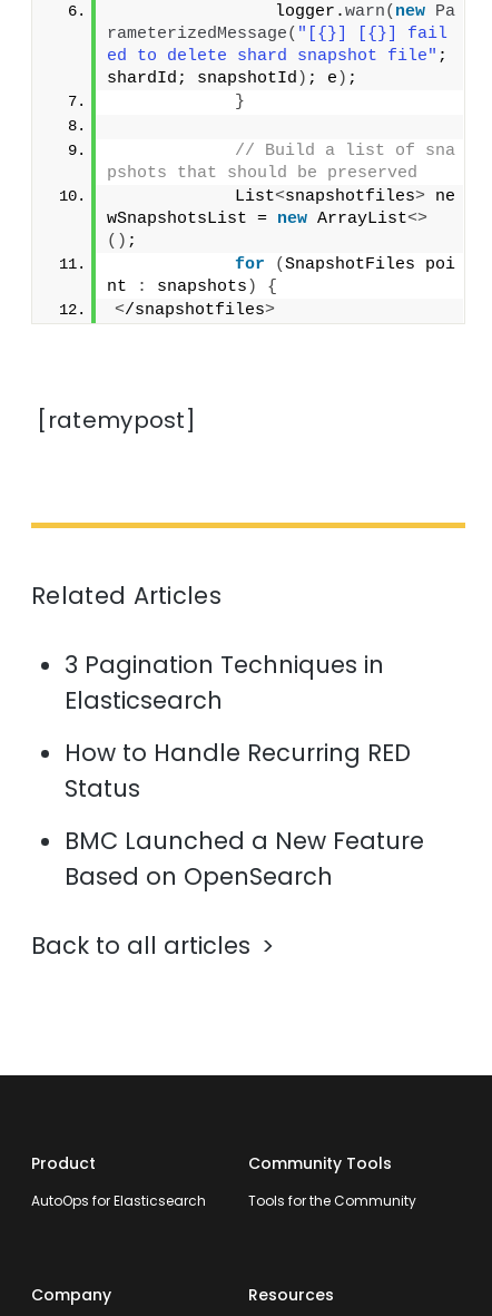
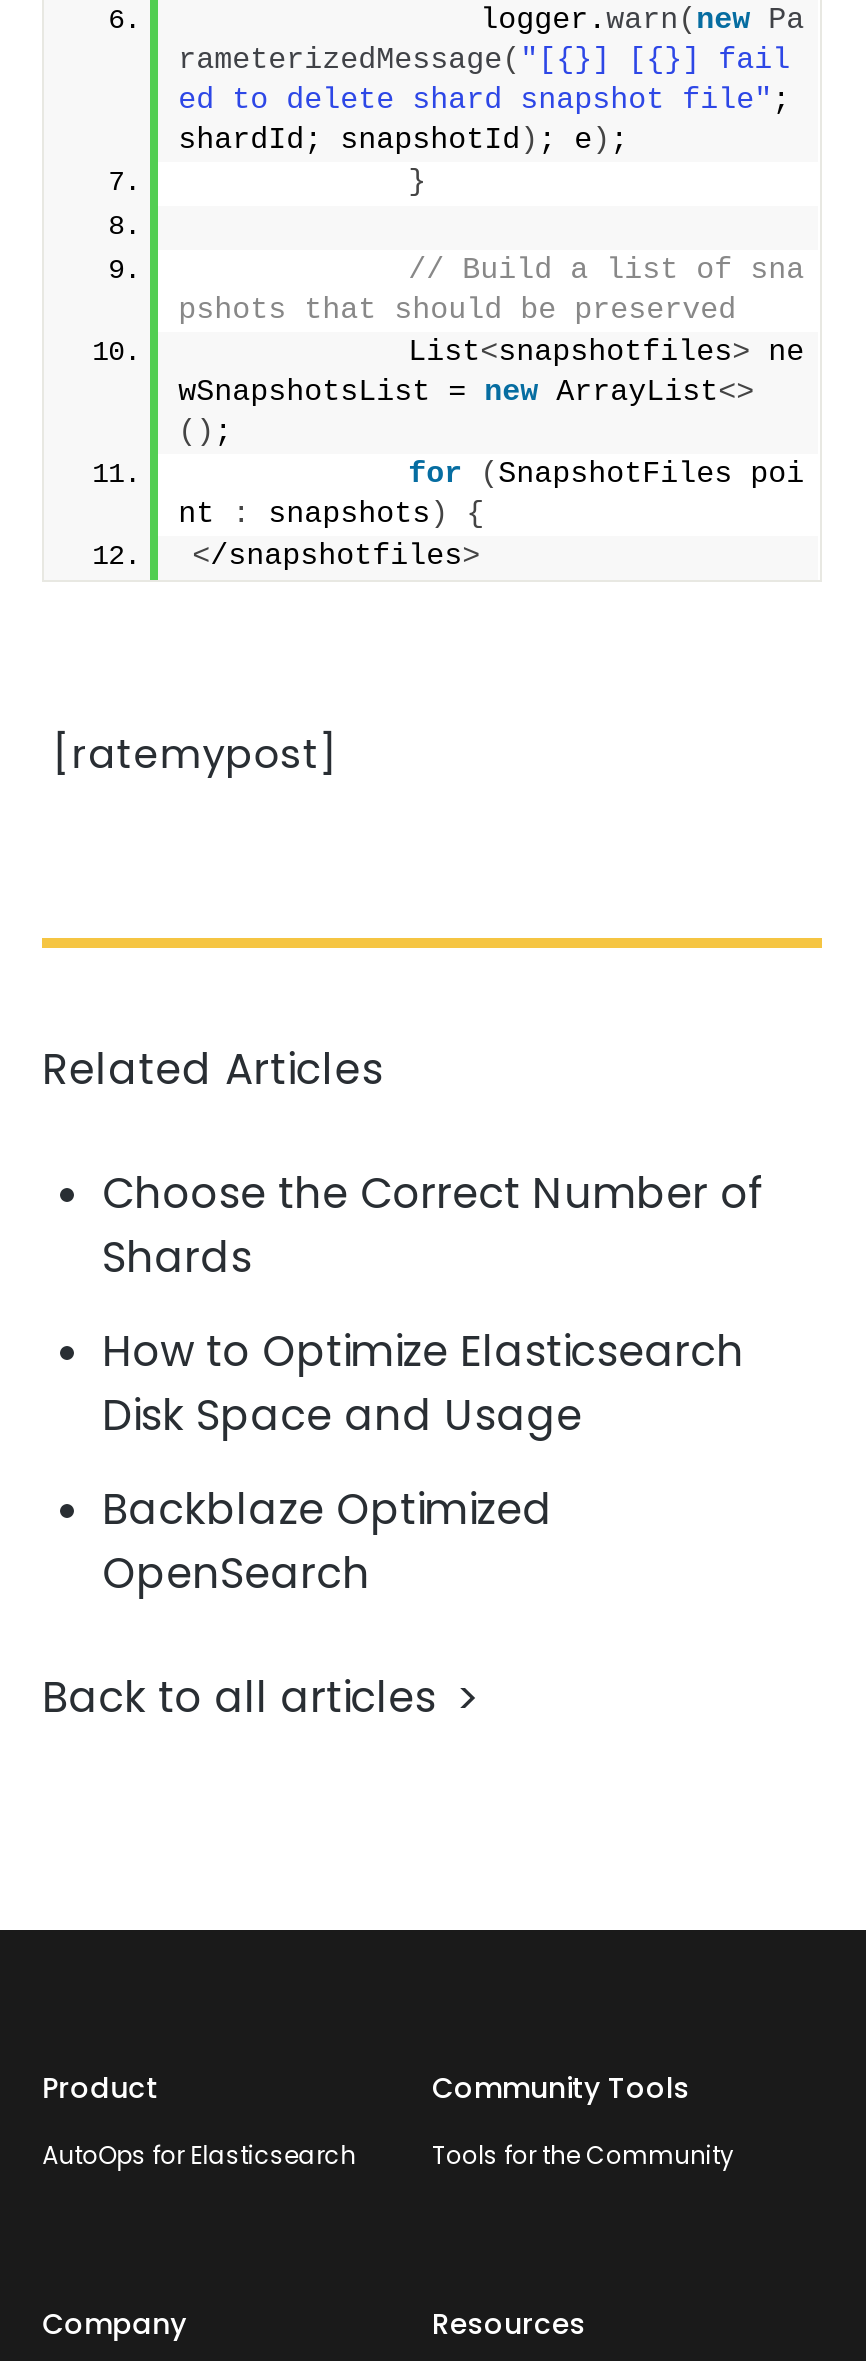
[65,649,384,717] 3 Pagination Techniques in | Elasticsearch -> [102,1165,764,1287] Choose the Correct Number of | Shards
[65,737,411,805] How to Handle Recurring RED | Status -> [102,1323,744,1445] How to Optimize Elasticsearch | Disk Space and Usage
[65,825,424,893] BMC Launched a New Feature | Based on OpenSearch -> [102,1481,552,1603] Backblaze Optimized | OpenSearch

